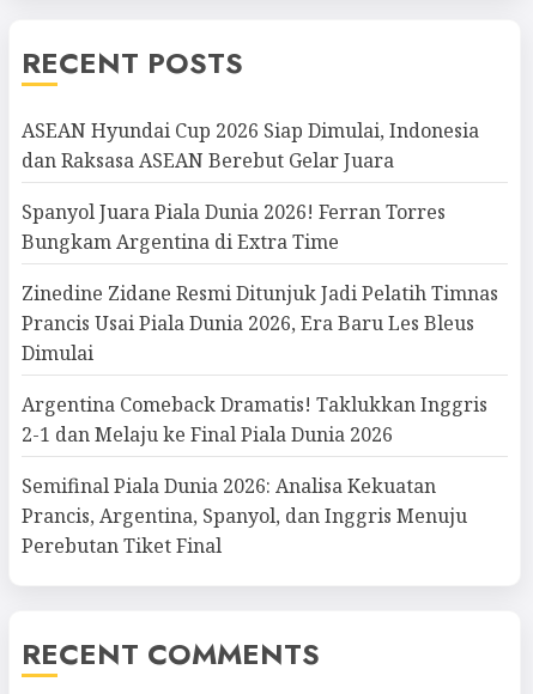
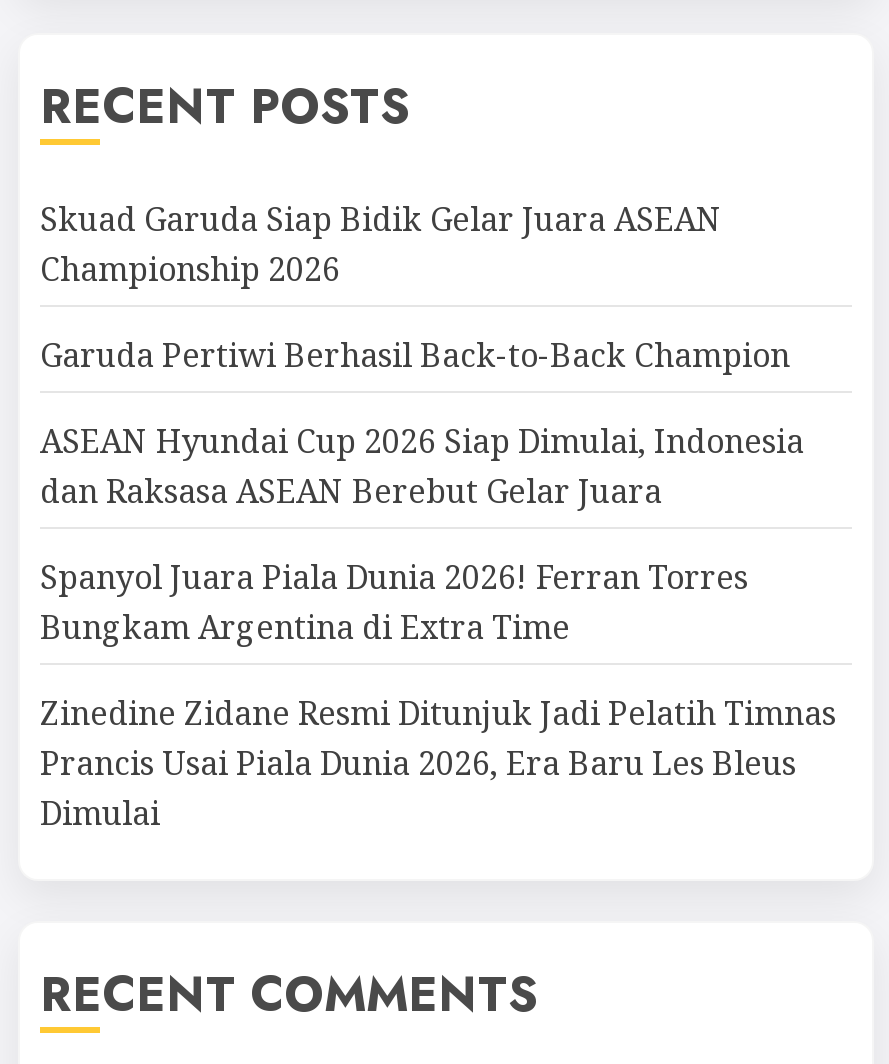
none -> [40,197,790,377] Skuad Garuda Siap Bidik Gelar Juara ASEAN | Championship 2026 | Garuda Pertiwi Berhasil Back-to-Back Champion
moved [22,117,498,366] -> [40,419,836,835]: ASEAN Hyundai Cup 2026 Siap Dimulai, Indonesia | dan Raksasa ASEAN Berebut Gelar Juara | Spanyol Juara Piala Dunia 2026! Ferran Torres | Bungkam Argentina di Extra Time | Zinedine Zidane Resmi Ditunjuk Jadi Pelatih Timnas | Prancis Usai Piala Dunia 2026, Era Baru Les Bleus | Dimulai
[22,391,487,559] Argentina Comeback Dramatis! Taklukkan Inggris | 2-1 dan Melaju ke Final Piala Dunia 2026 | Semifinal Piala Dunia 2026: Analisa Kekuatan | Prancis, Argentina, Spanyol, dan Inggris Menuju | Perebutan Tiket Final -> none

